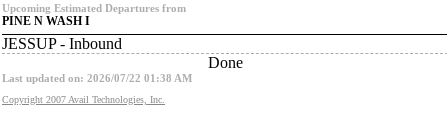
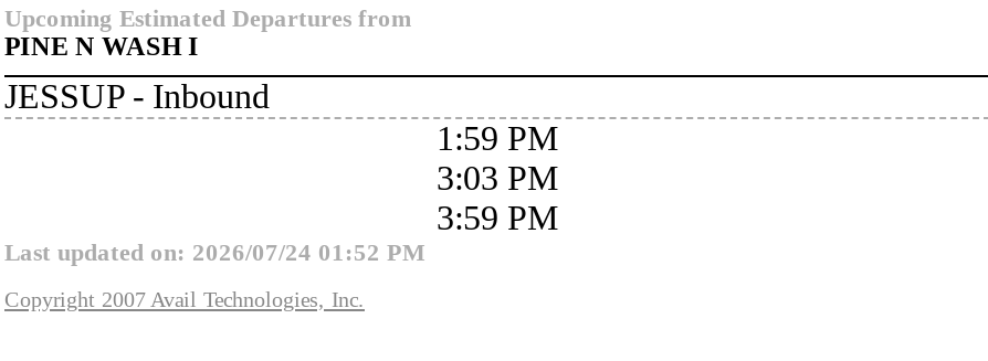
[2,54,242,84] Done | Last updated on: 2026/07/22 01:38 AM -> [4,119,558,265] 1:59 PM | 3:03 PM | 3:59 PM | Last updated on: 2026/07/24 01:52 PM

